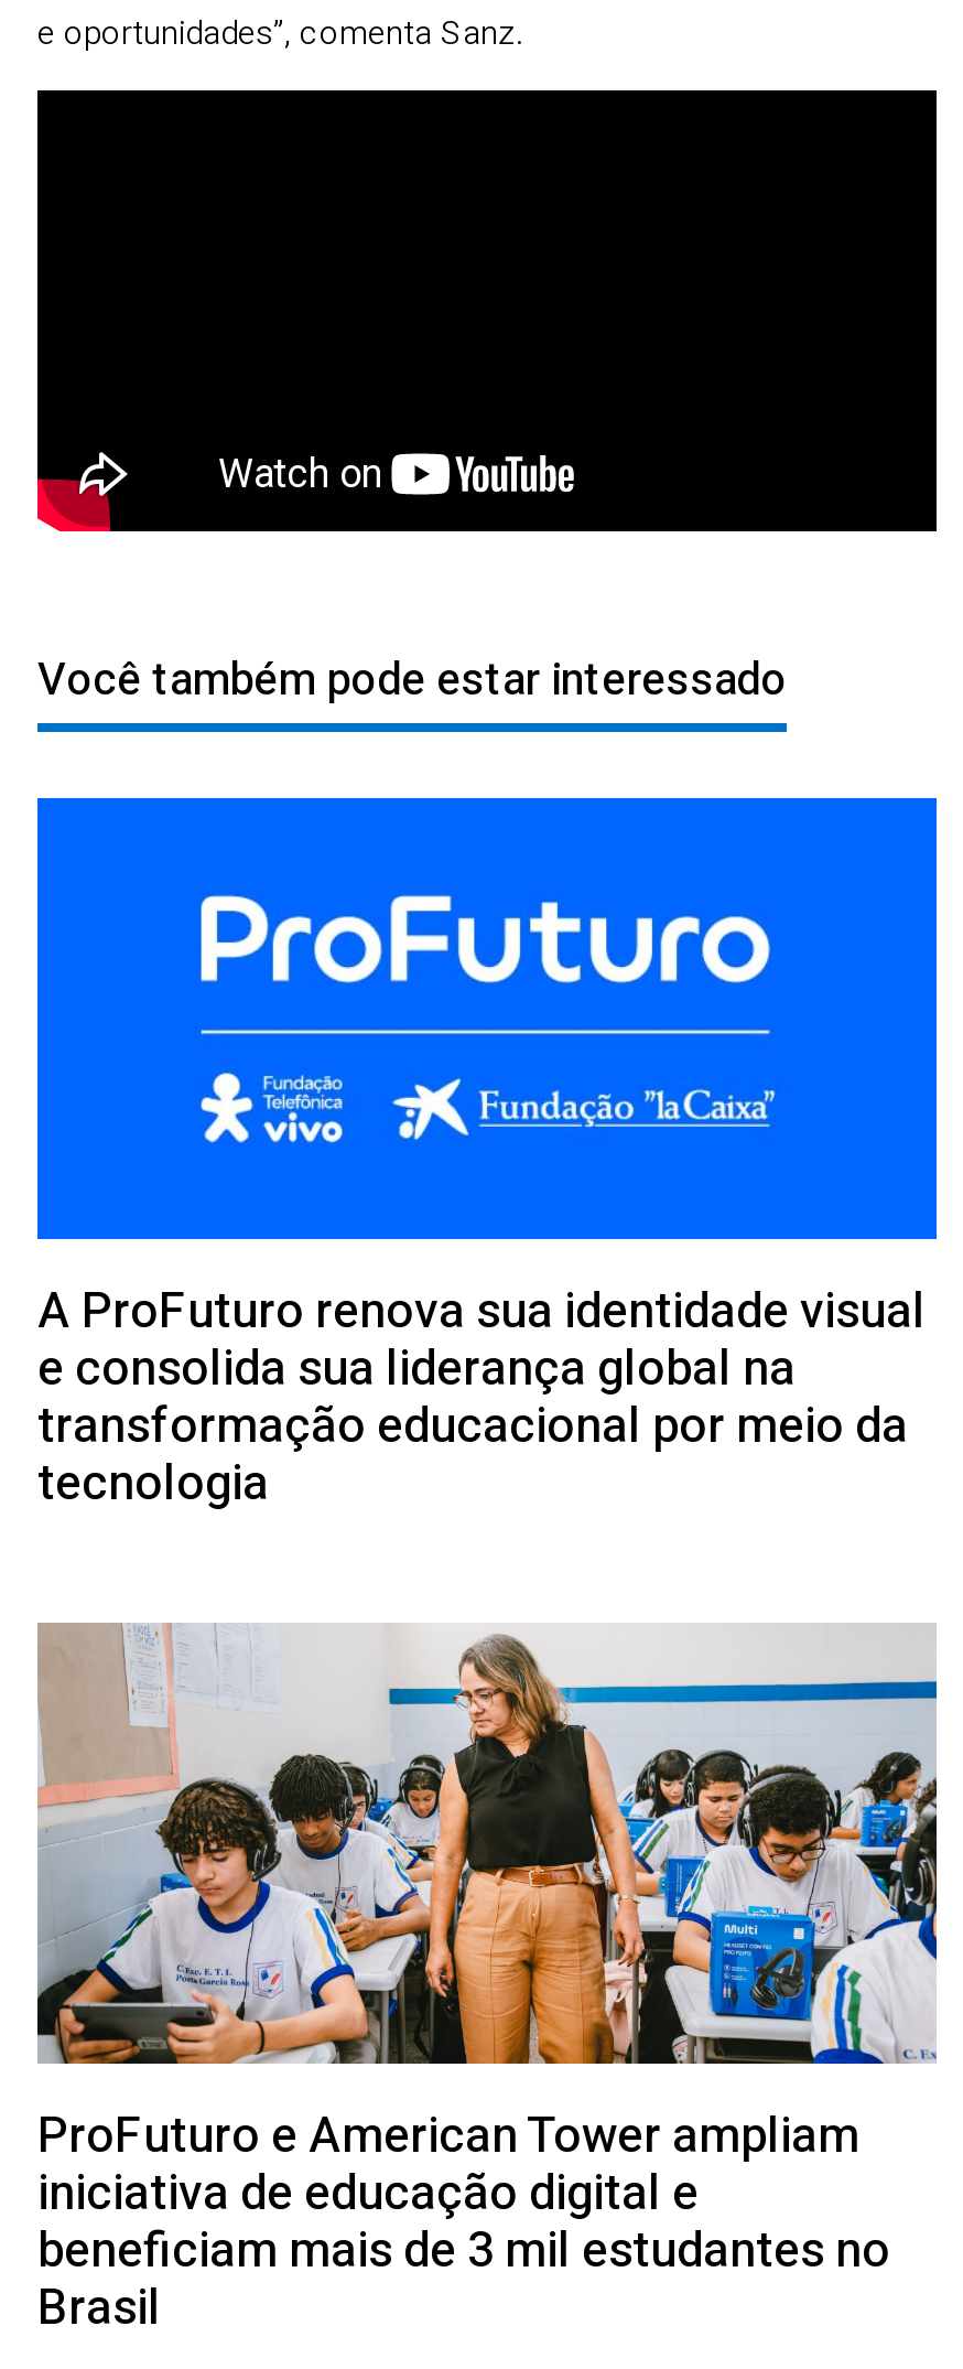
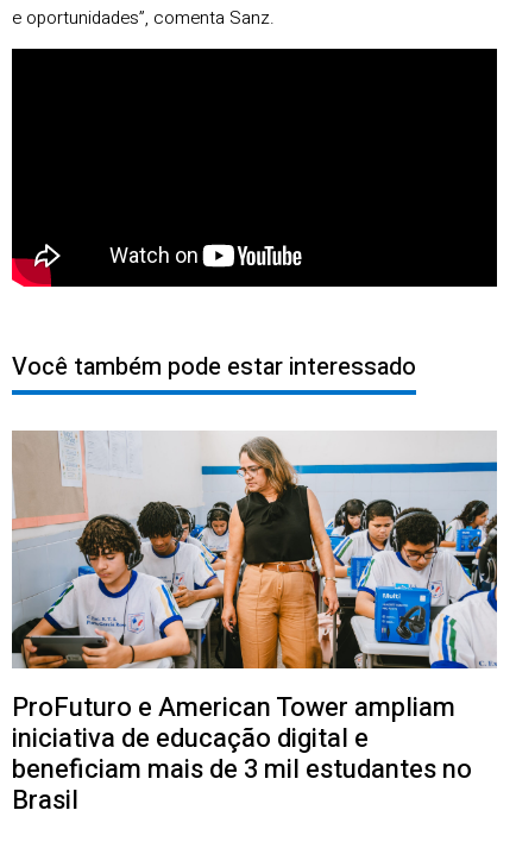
[35,796,939,1519] [image] | A ProFuturo renova sua identidade visual | e consolida sua liderança global na | transformação educacional por meio da | tecnologia -> none

